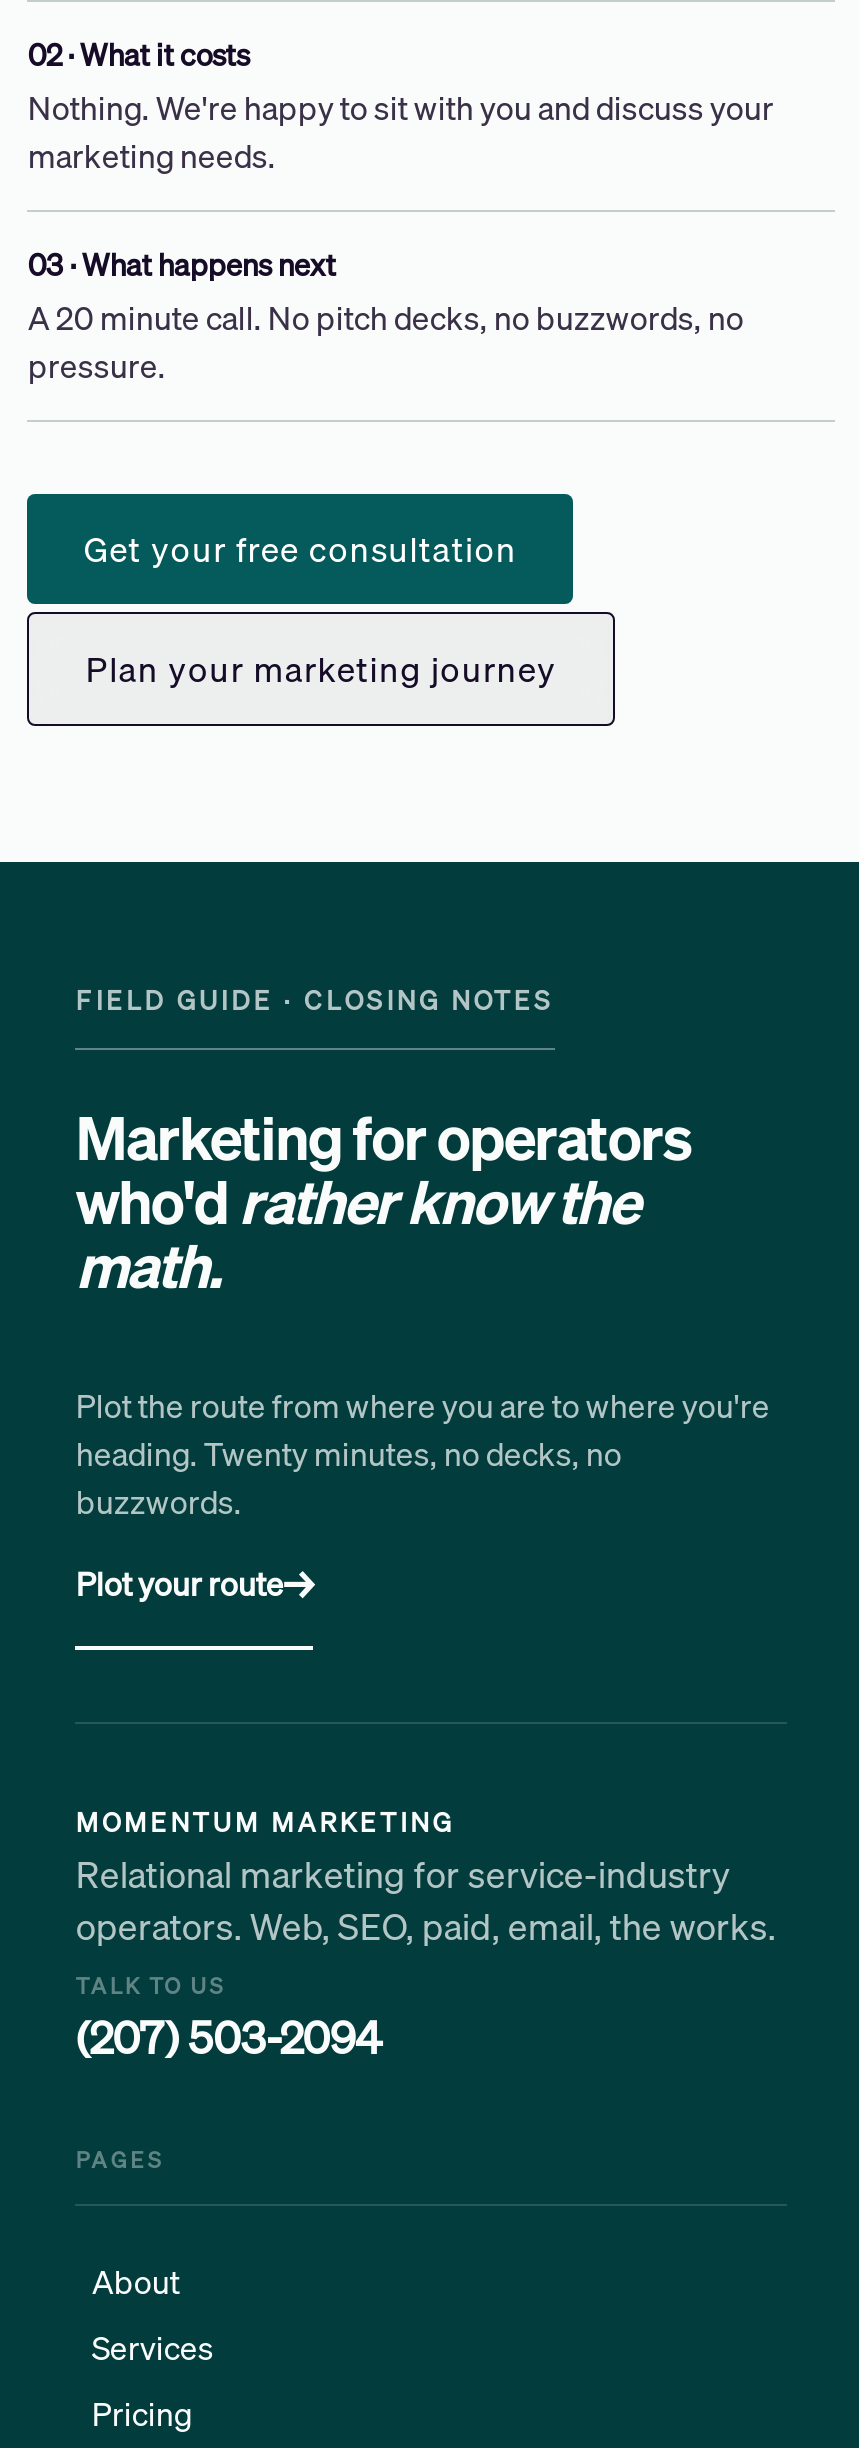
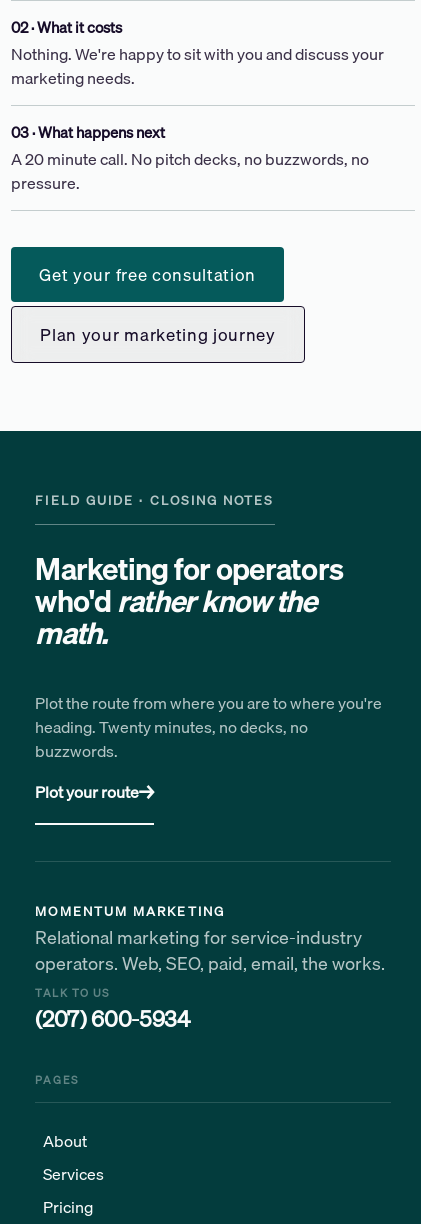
[76,2002,381,2072] (207) 503-2094 -> [35,1001,190,1036] (207) 600-5934

